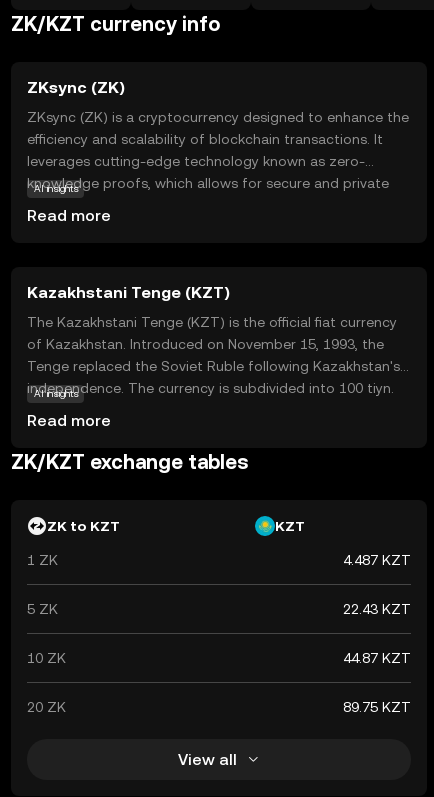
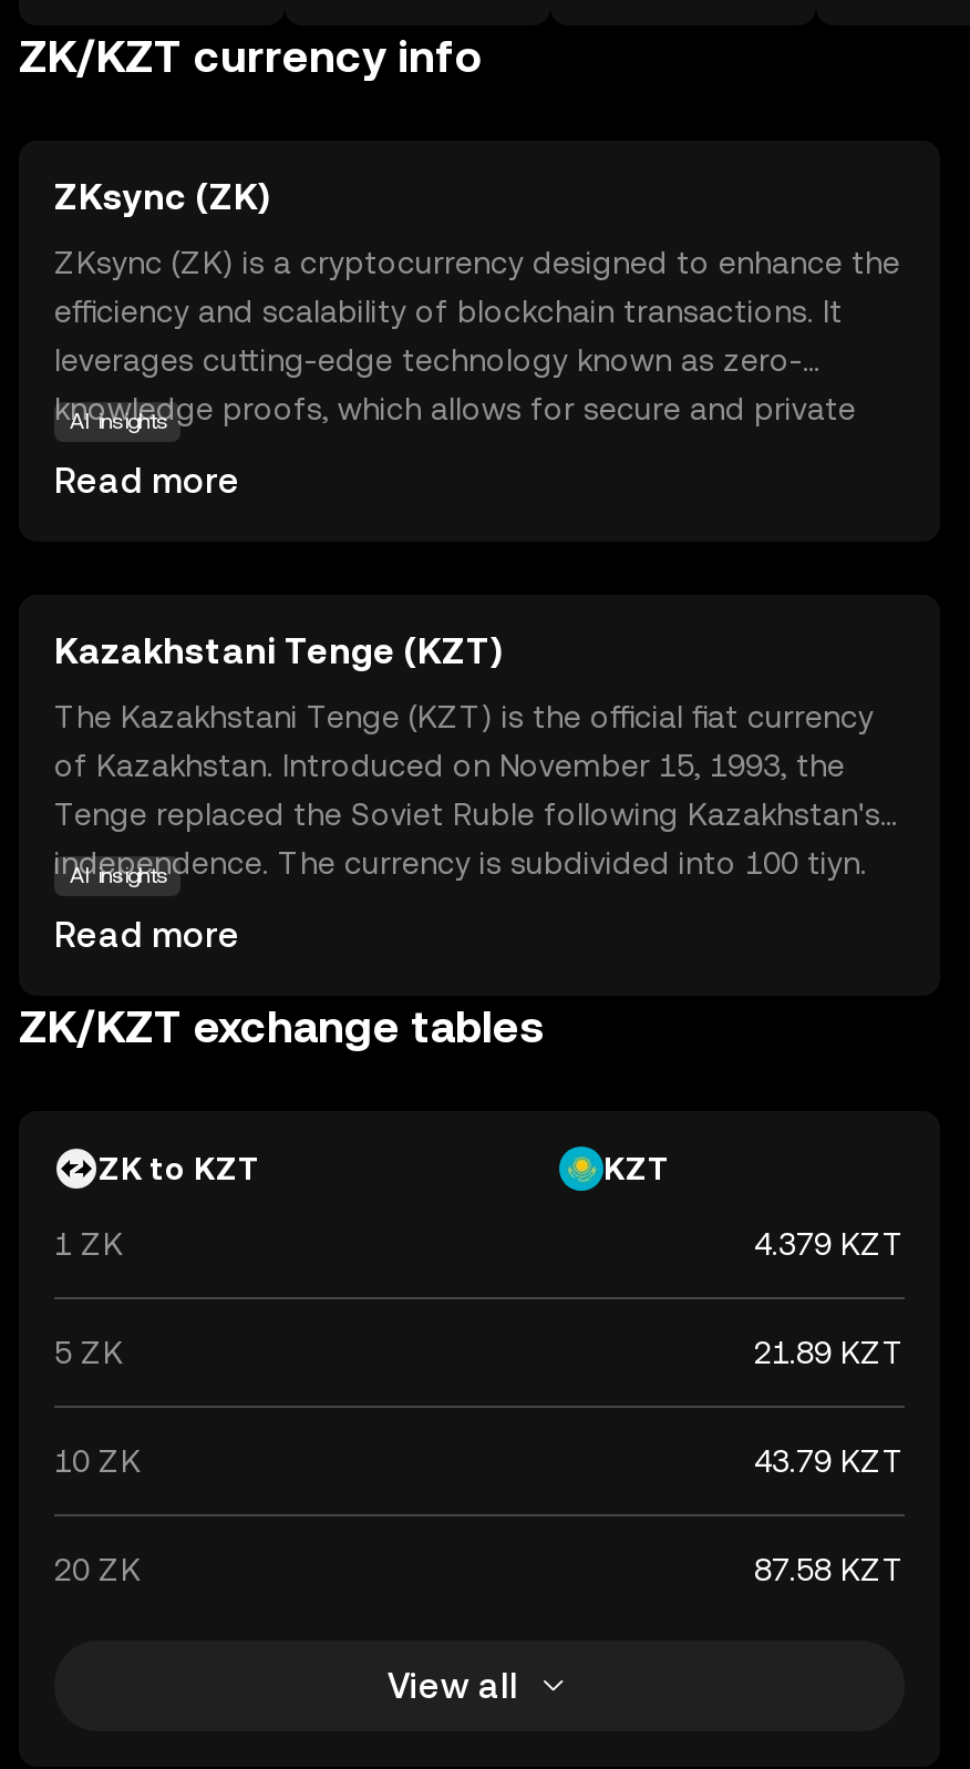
[343,552,411,568] 4.487 KZT -> [754,1226,905,1262] 4.379 KZT
[343,601,411,617] 22.43 KZT -> [754,1335,905,1370] 21.89 KZT
[343,650,411,666] 44.87 KZT -> [754,1443,905,1479] 43.79 KZT
[343,699,411,715] 89.75 KZT -> [754,1552,905,1587] 87.58 KZT

